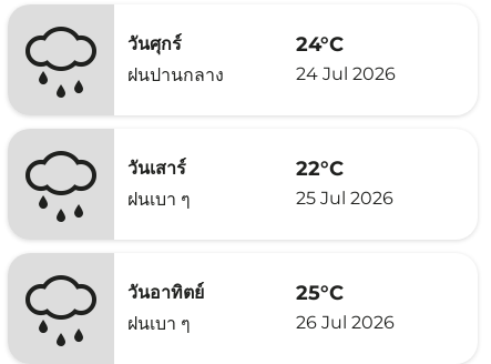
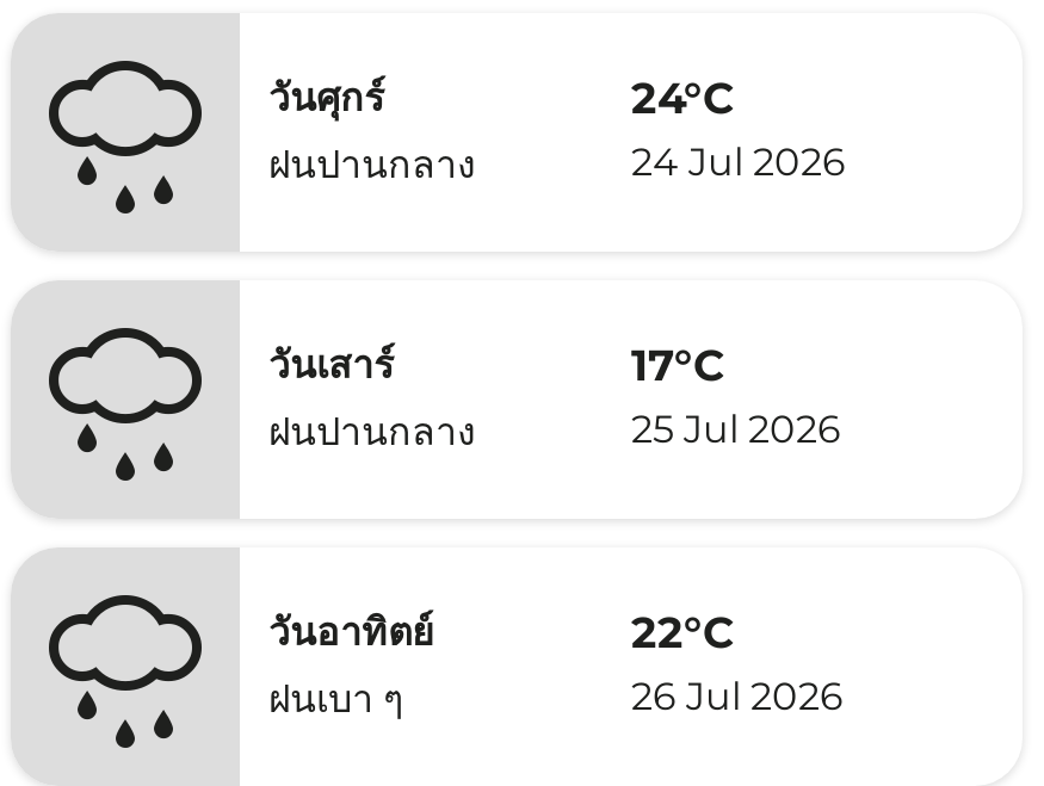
[296,156,344,180] 22°C -> [631,339,724,391] 17°C
[127,189,191,210] ฝนเบา ๆ -> [268,409,476,454] ฝนปานกลาง
[296,280,344,305] 25°C -> [631,606,734,658] 22°C

